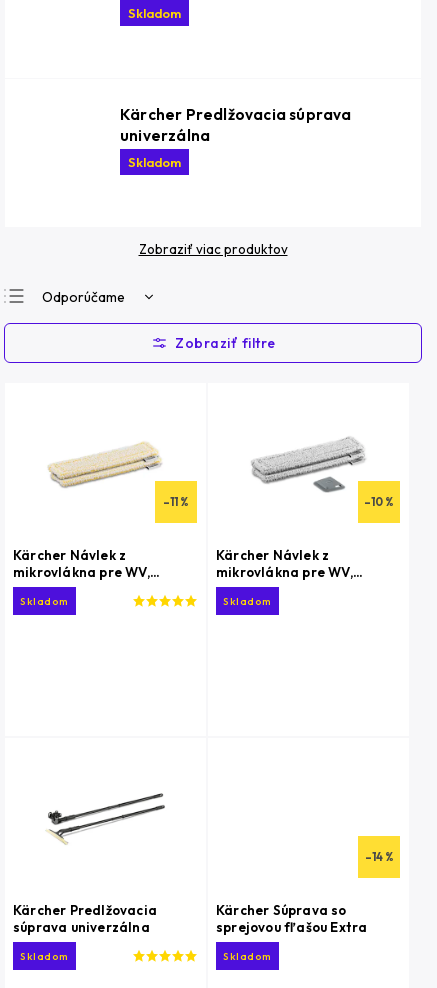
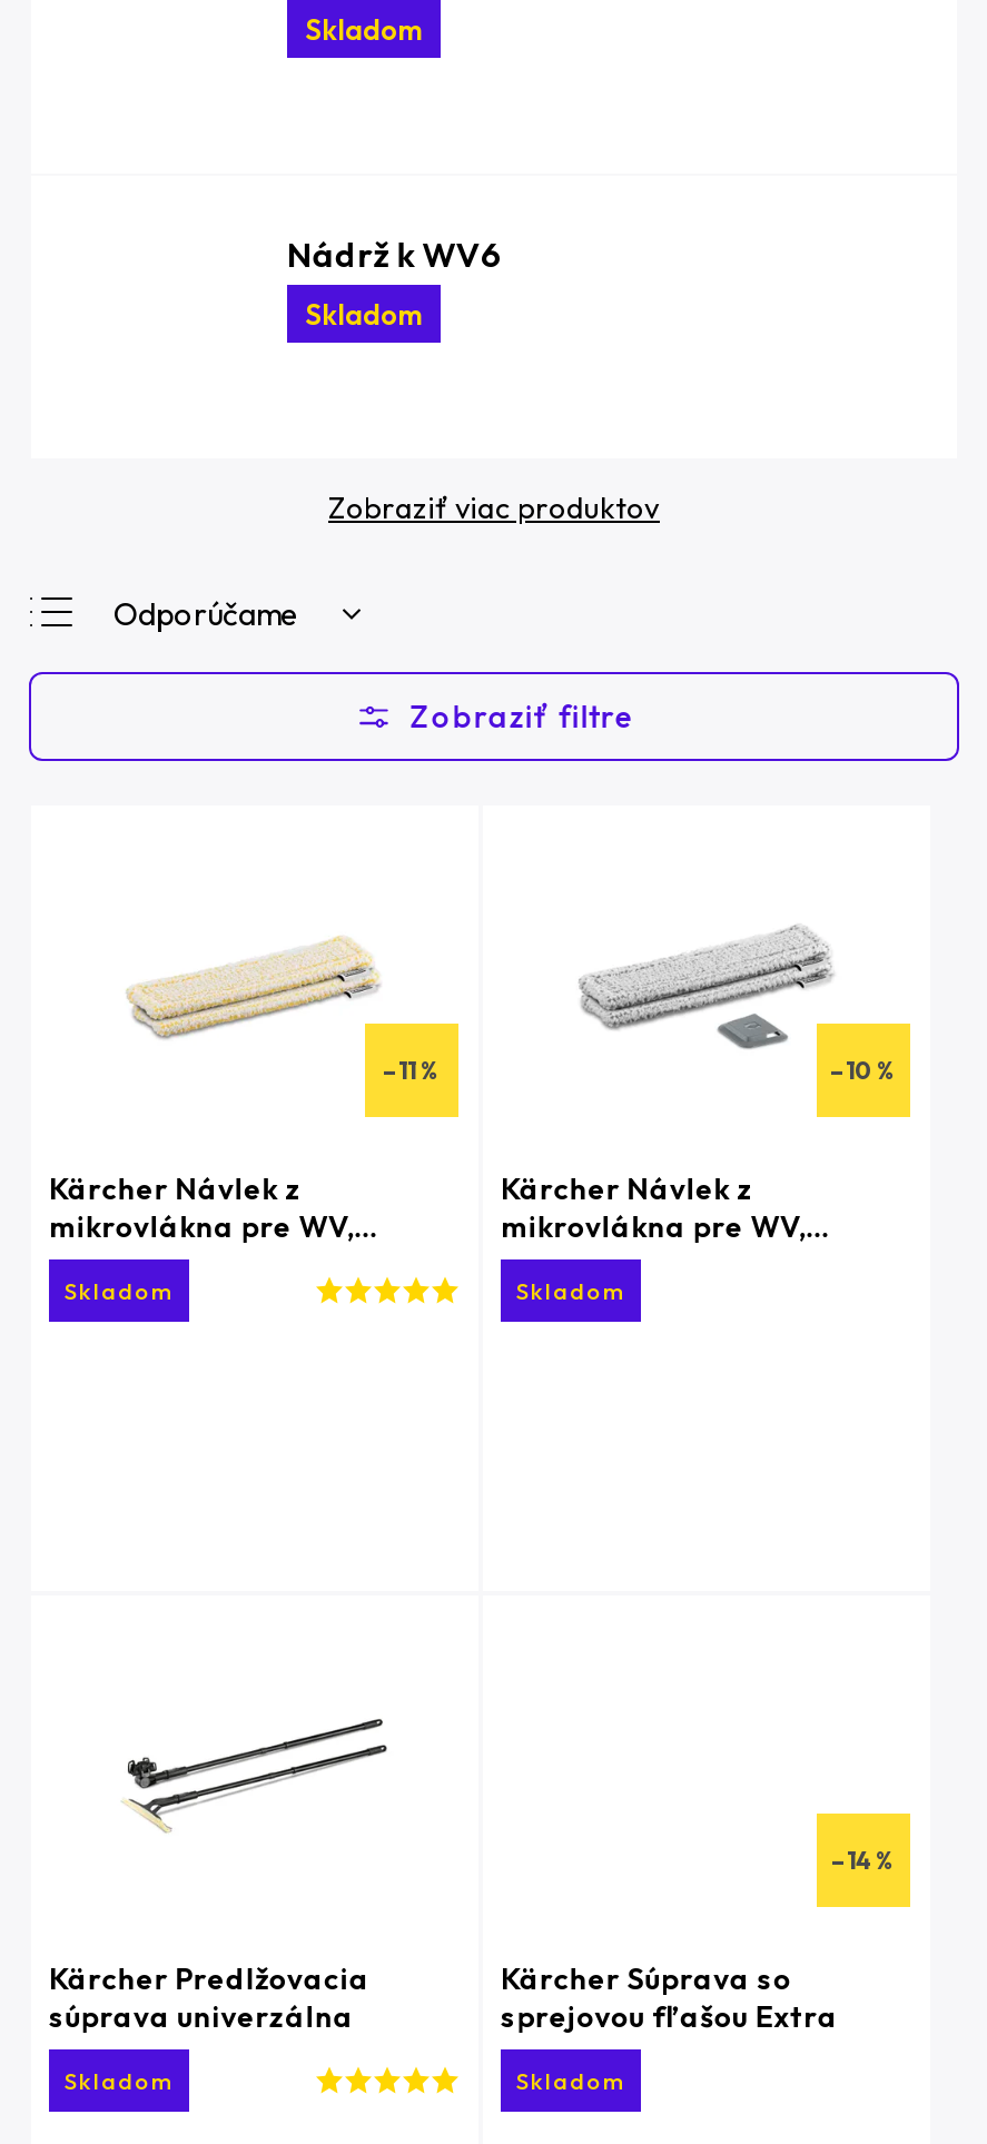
[120,105,352,145] Kärcher Predlžovacia súprava | univerzálna -> [287,234,503,276] Nádrž k WV6

